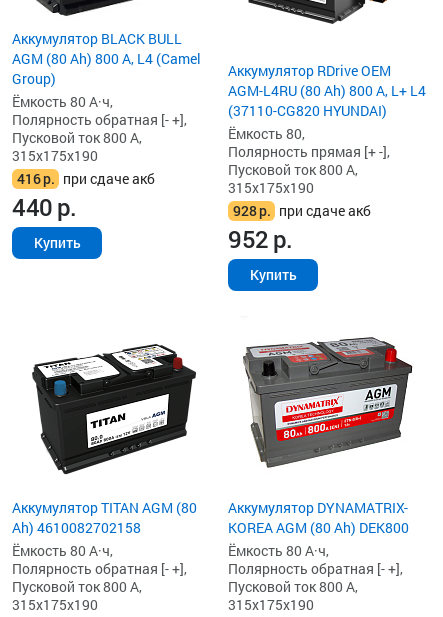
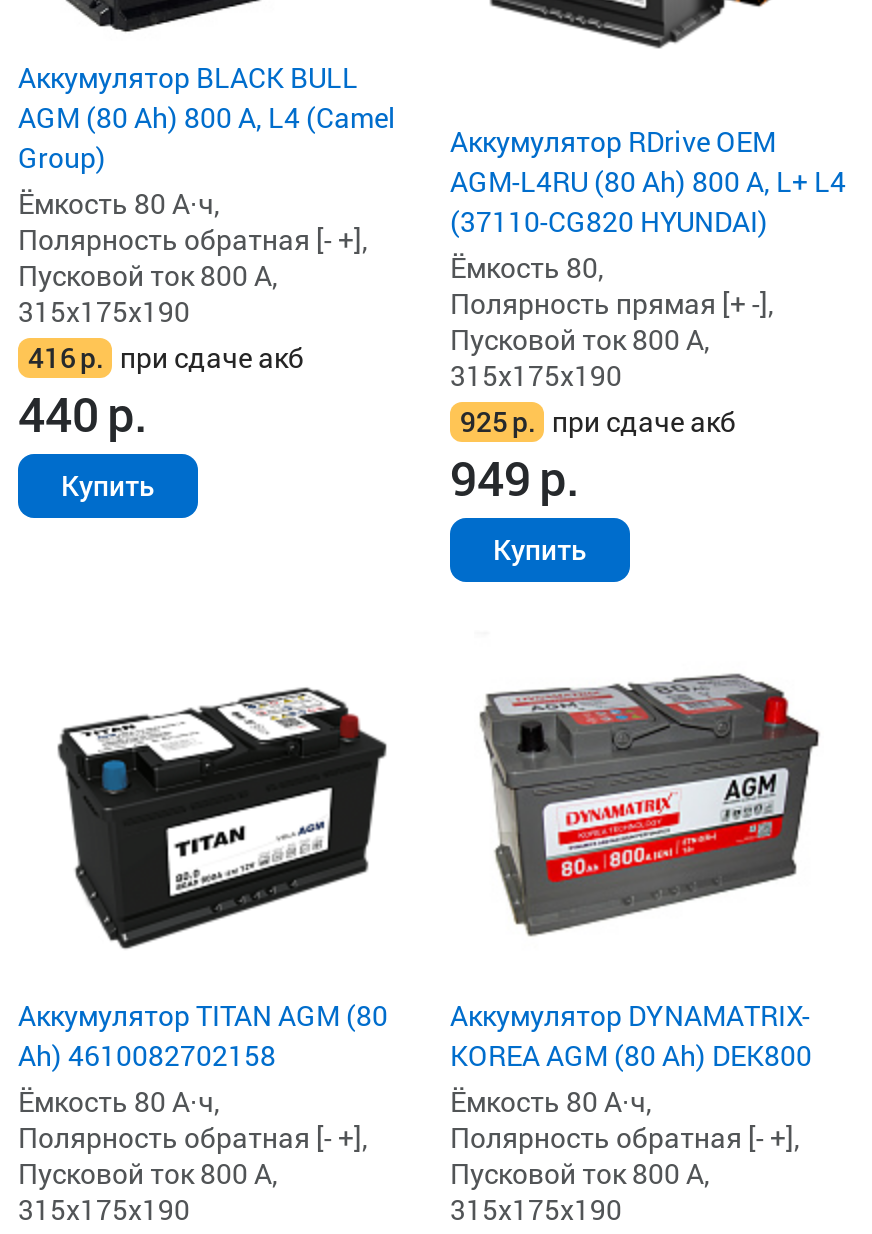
[233,201,371,220] 928 р. при сдаче акб -> [460,402,736,440] 925 р. при сдаче акб
[228,223,293,255] 952 р. -> [450,446,579,510] 949 р.

